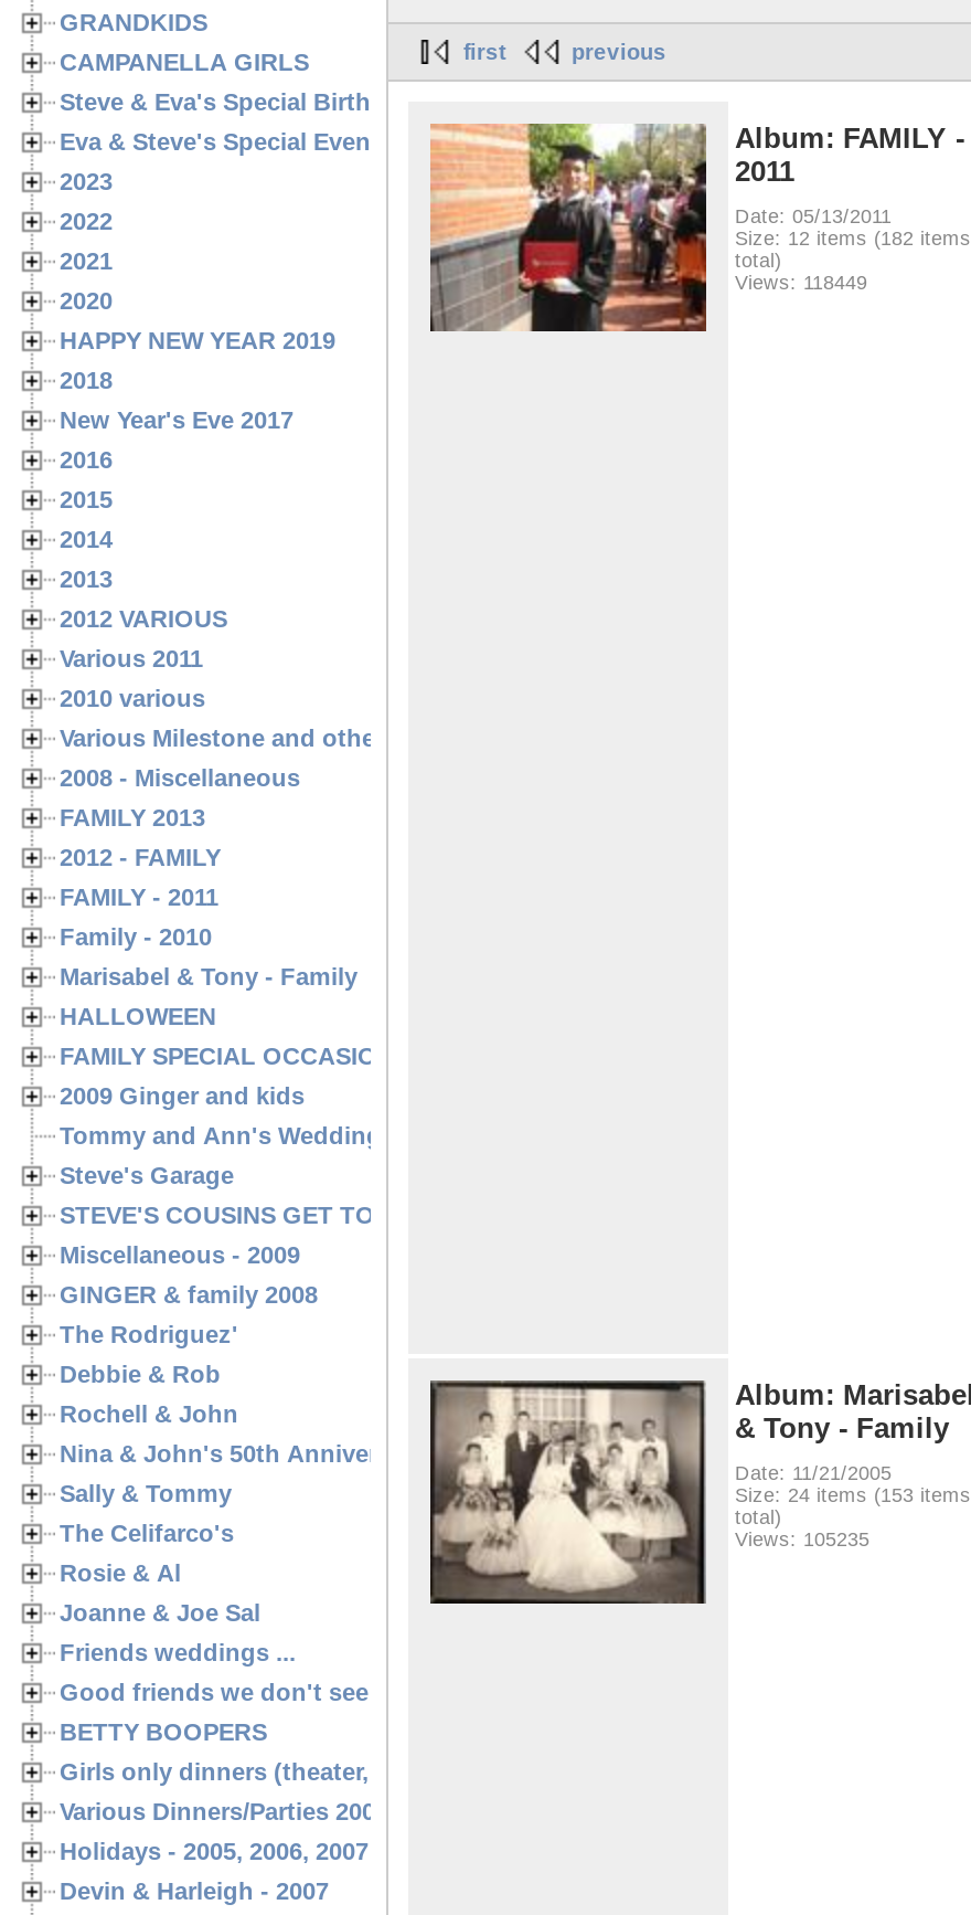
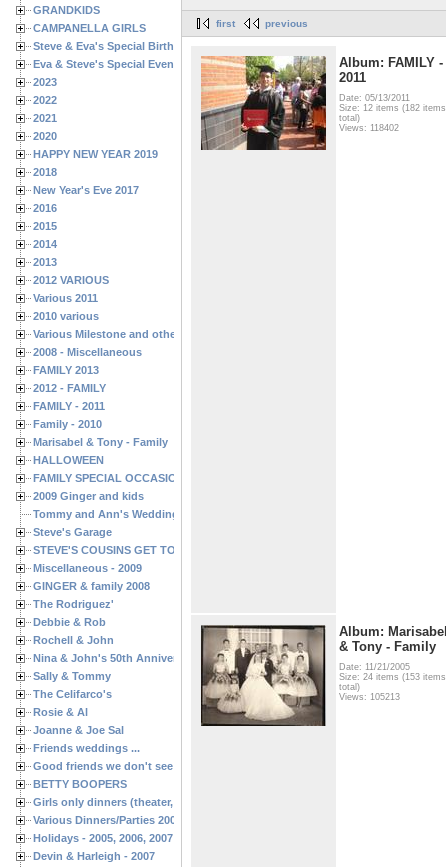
[735,271,867,293] Views: 118449 -> [339,123,399,133] Views: 118402
[735,1528,869,1550] Views: 105235 -> [339,692,400,702] Views: 105213

